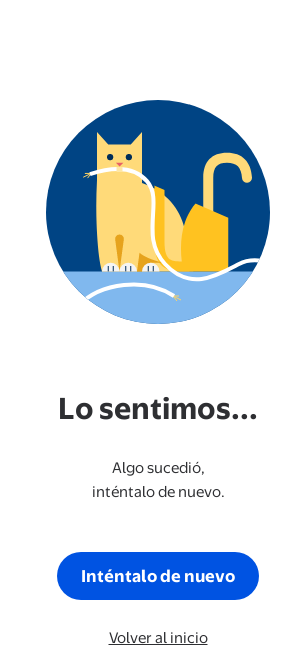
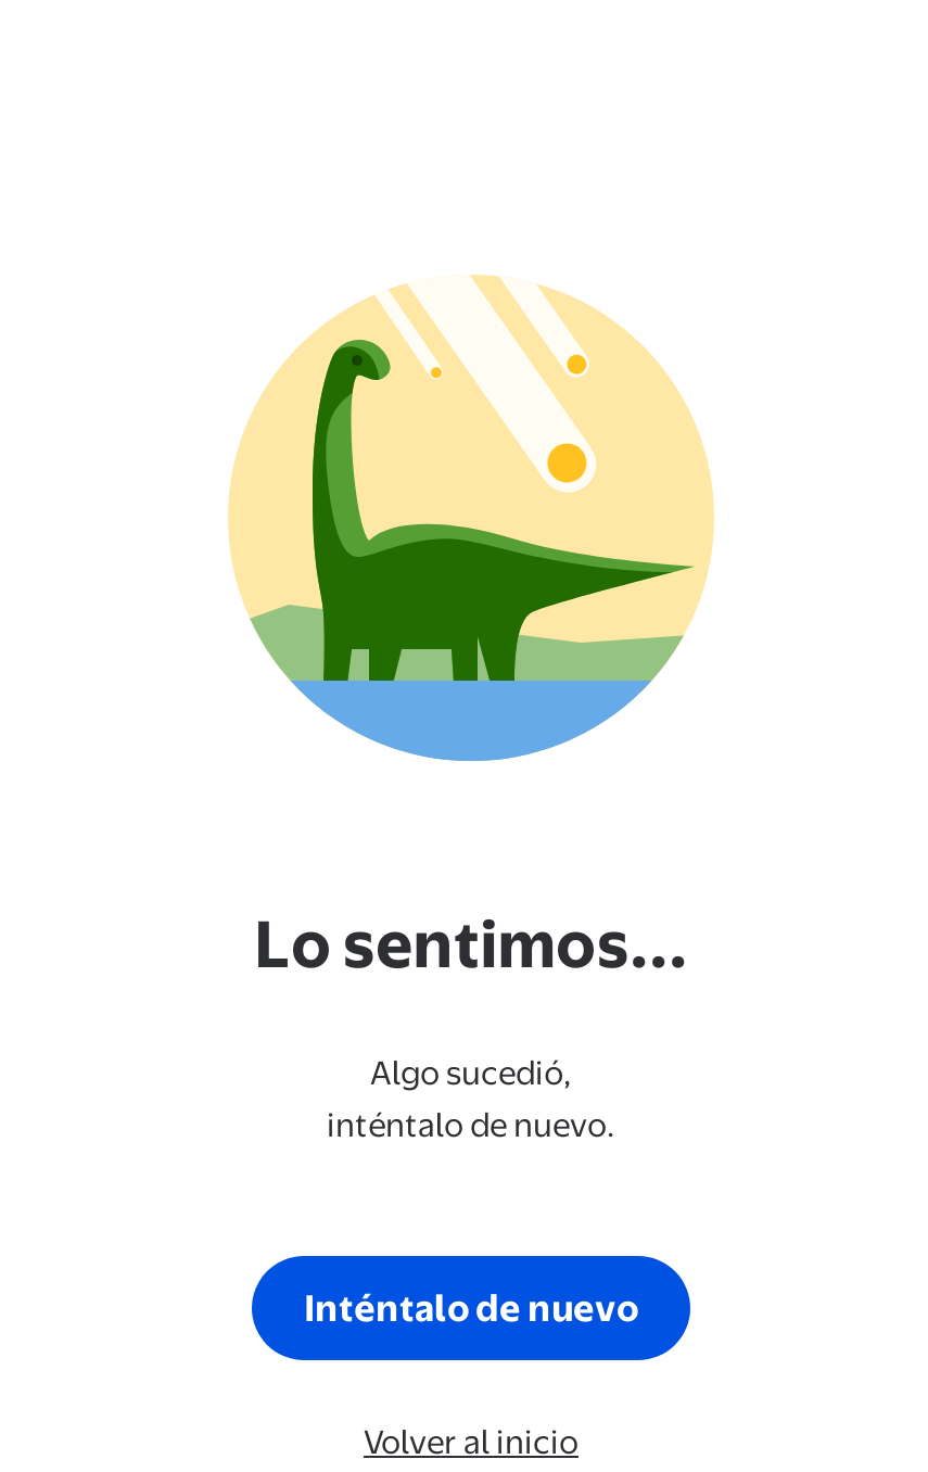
[45,99,271,302] [image] -> [228,275,714,711] [image]

